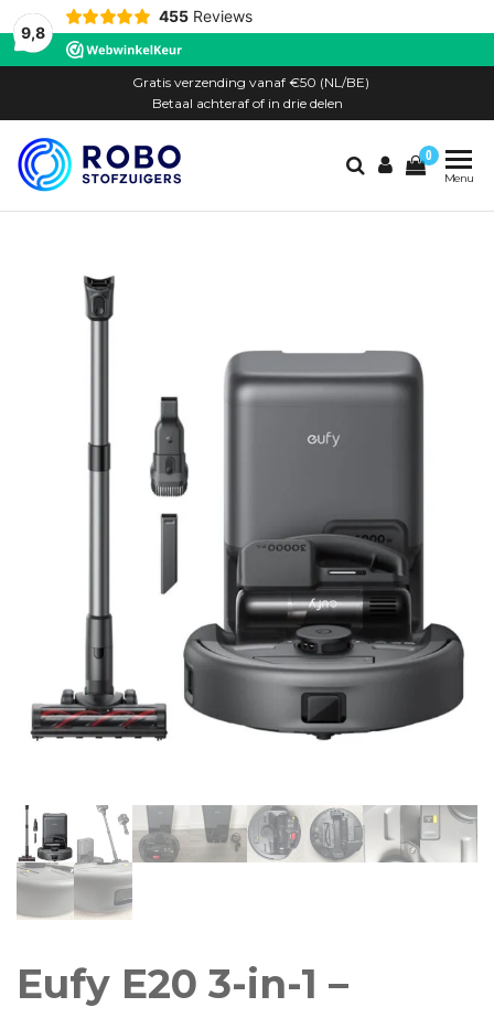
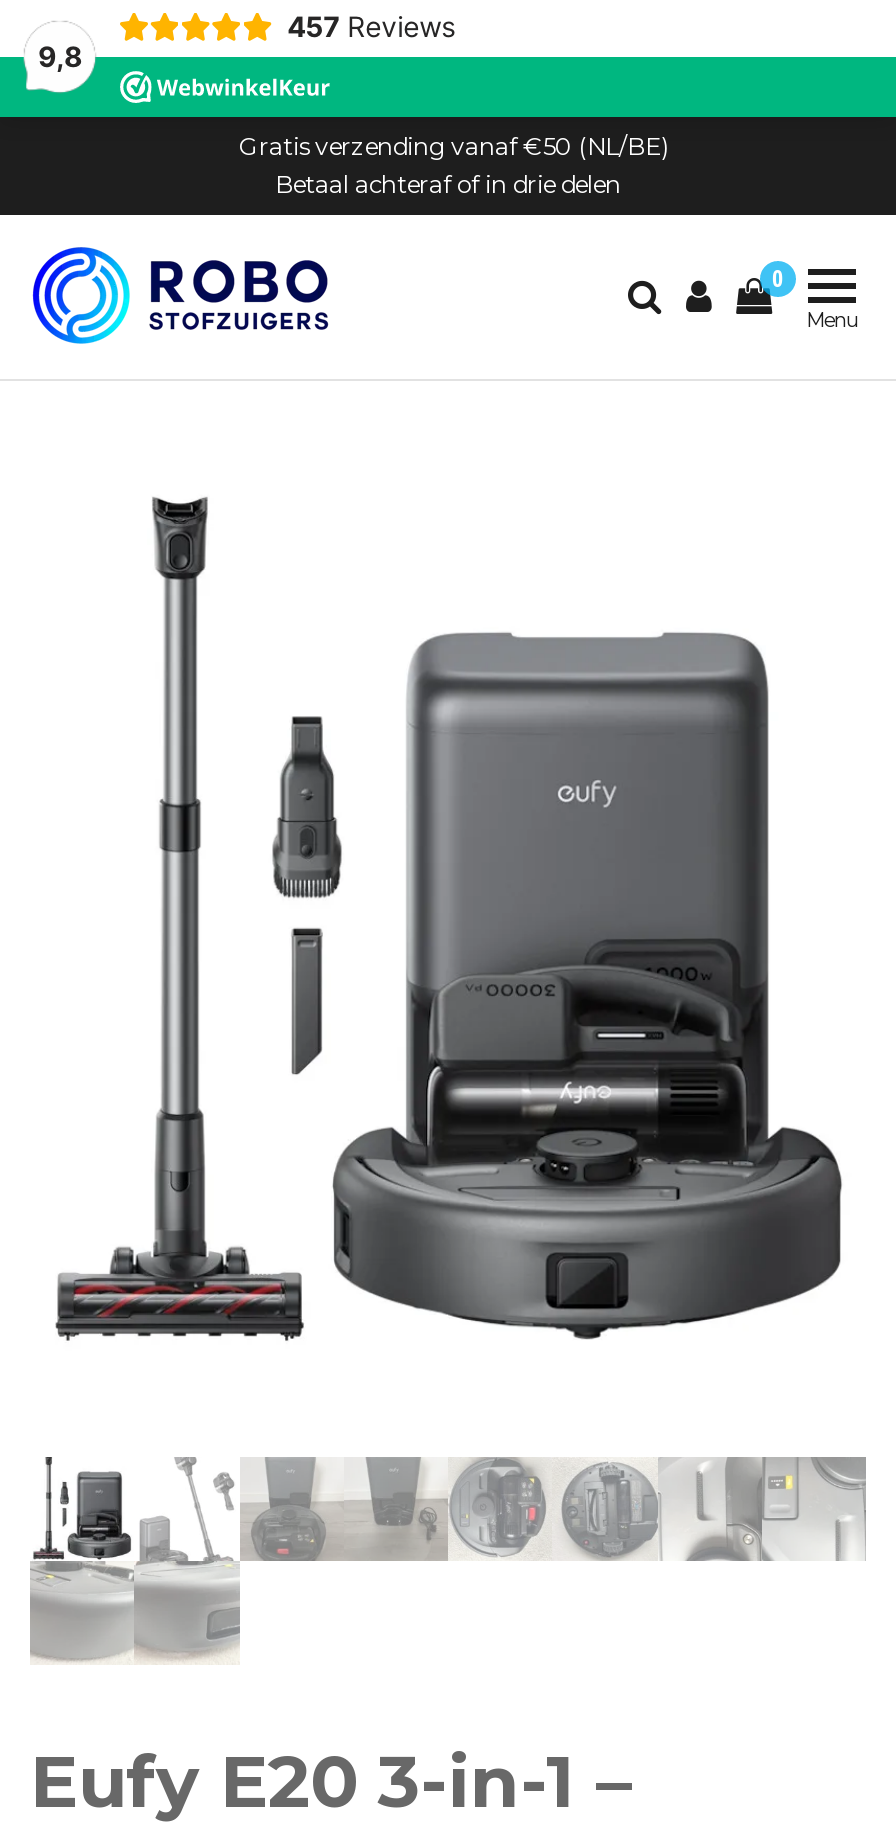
[158,7,252,25] 455 Reviews -> [287,9,455,43] 457 Reviews

